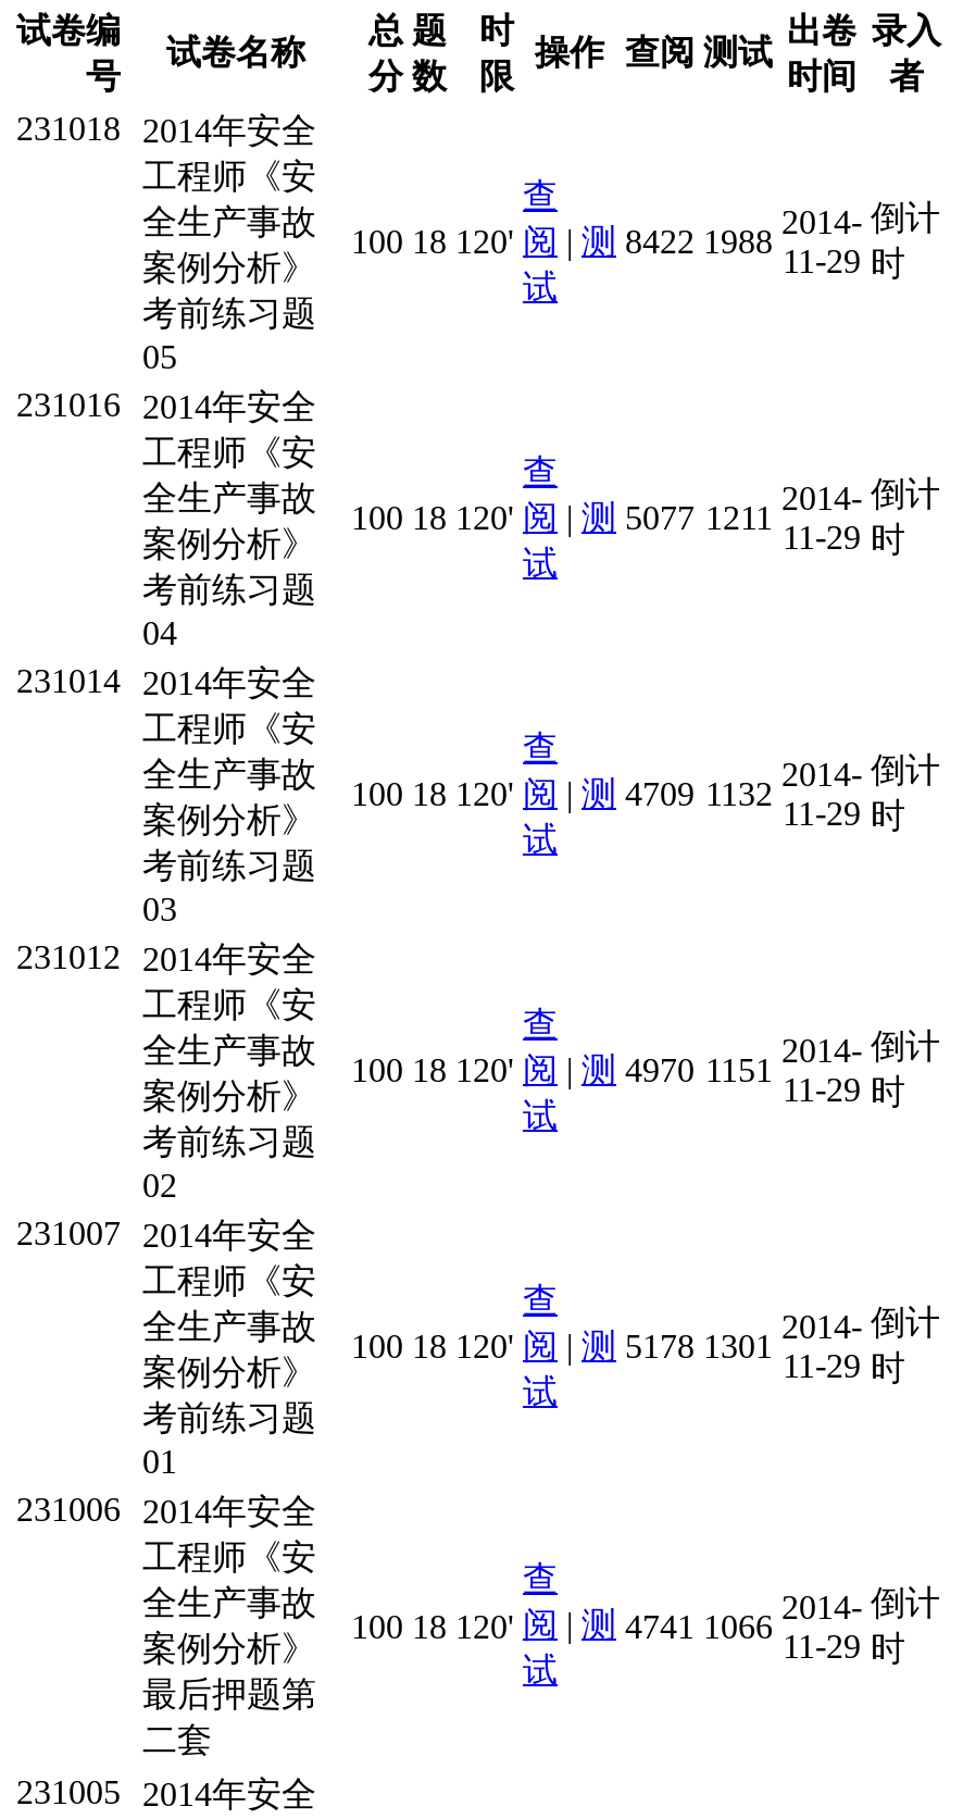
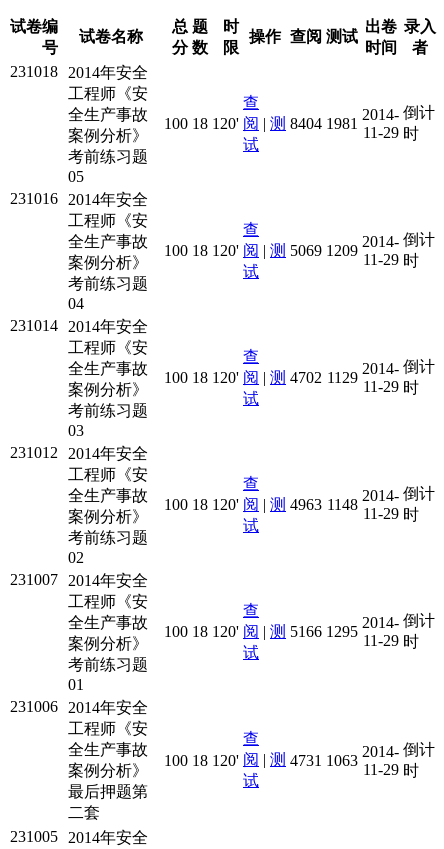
[625,223,773,260] 8422 1988 -> [290,115,358,132] 8404 1981
[625,499,773,536] 5077 1211 -> [290,242,358,259] 5069 1209
[625,775,773,812] 4709 1132 -> [290,369,358,386] 4702 1129
[625,1052,773,1089] 4970 1151 -> [290,496,358,513] 4963 1148
[625,1328,773,1365] 5178 1301 -> [290,623,358,640] 5166 1295
[625,1608,773,1645] 4741 1066 -> [290,752,358,769] 4731 1063

